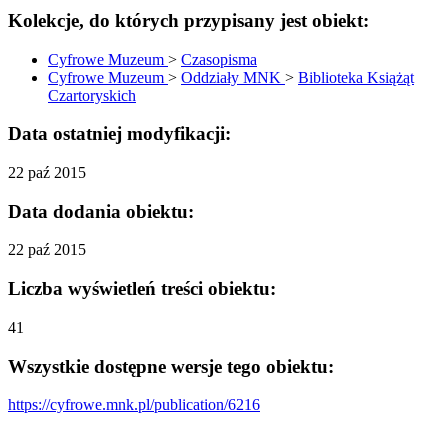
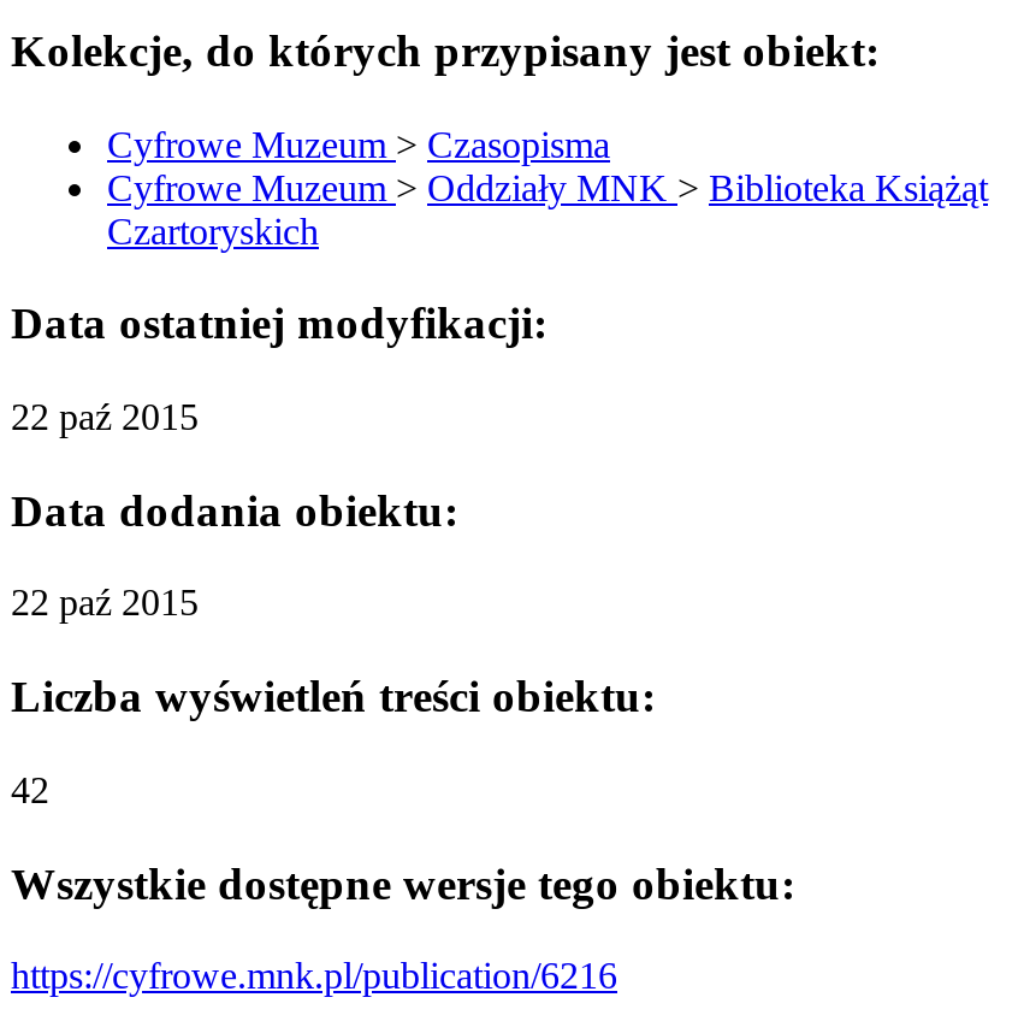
[8,319,24,336] 41 -> [11,769,49,810] 42

